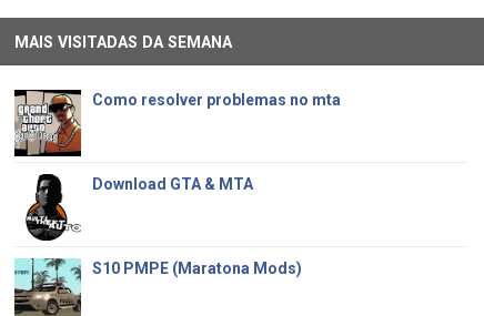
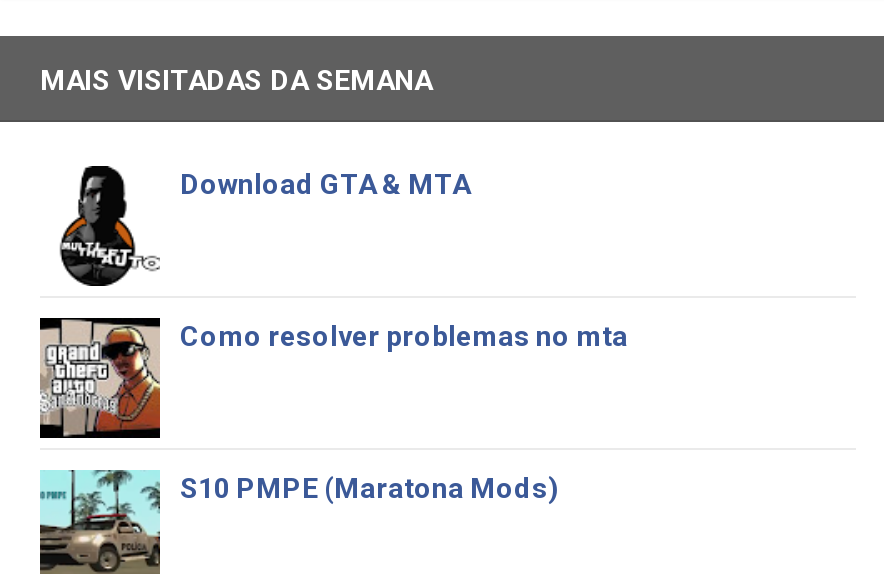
moved [13,90,341,156] -> [38,318,628,438]: [image] | Como resolver problemas no mta
moved [14,174,253,241] -> [40,166,470,288]: [image] | Download GTA & MTA

